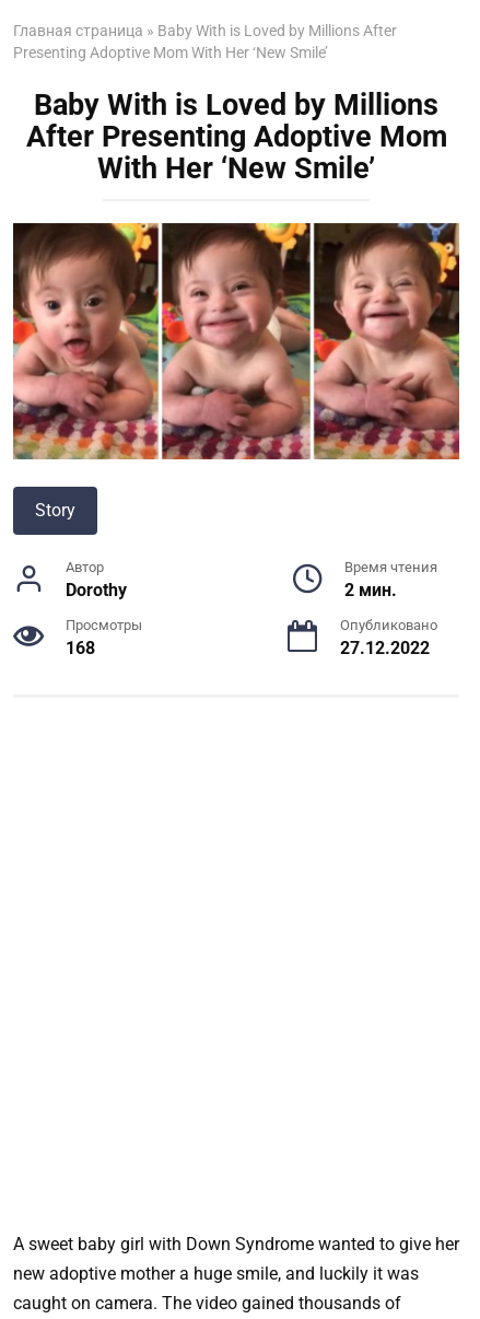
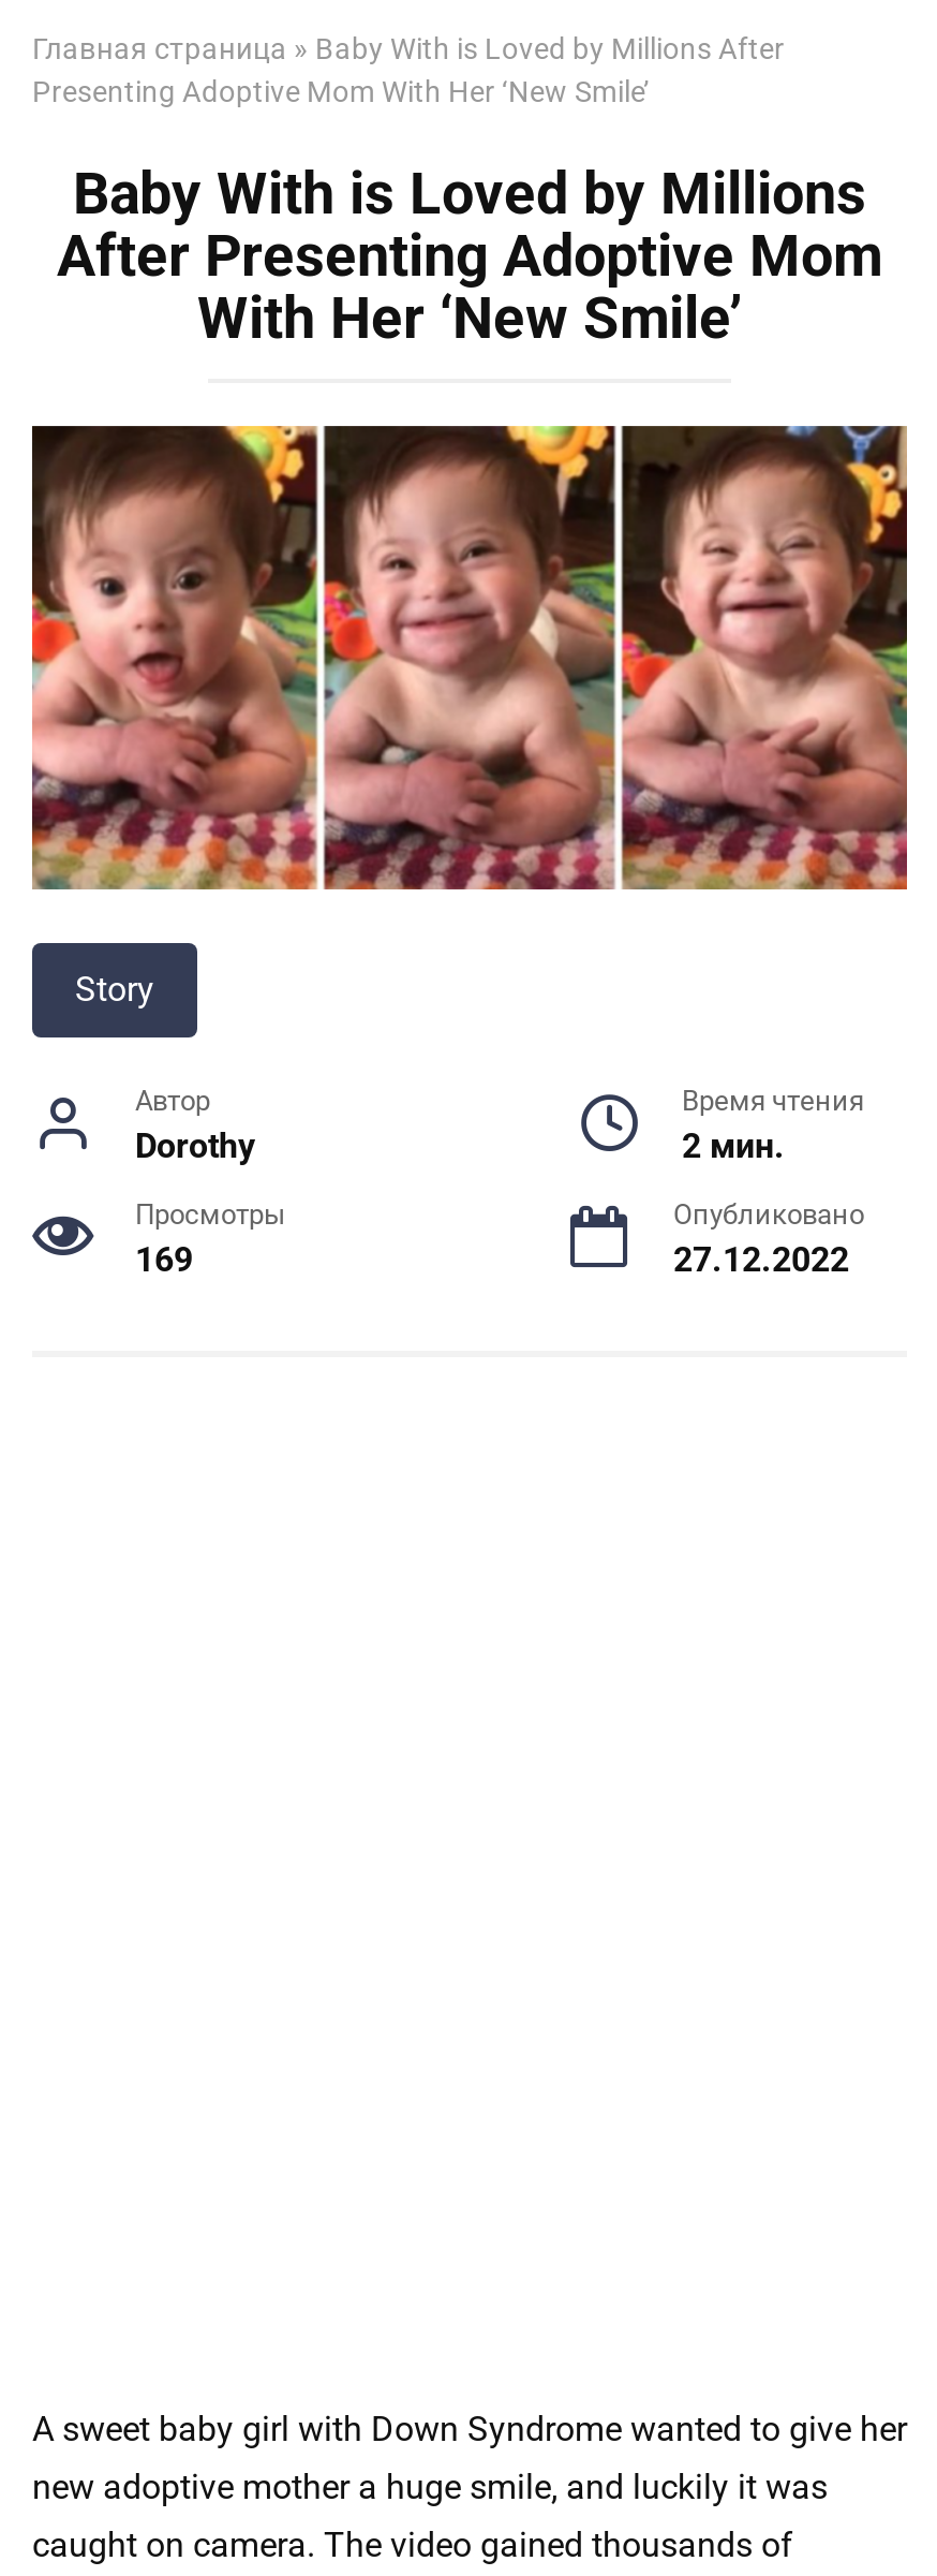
[66,637,95,658] 168 -> [135,1238,193,1279] 169

